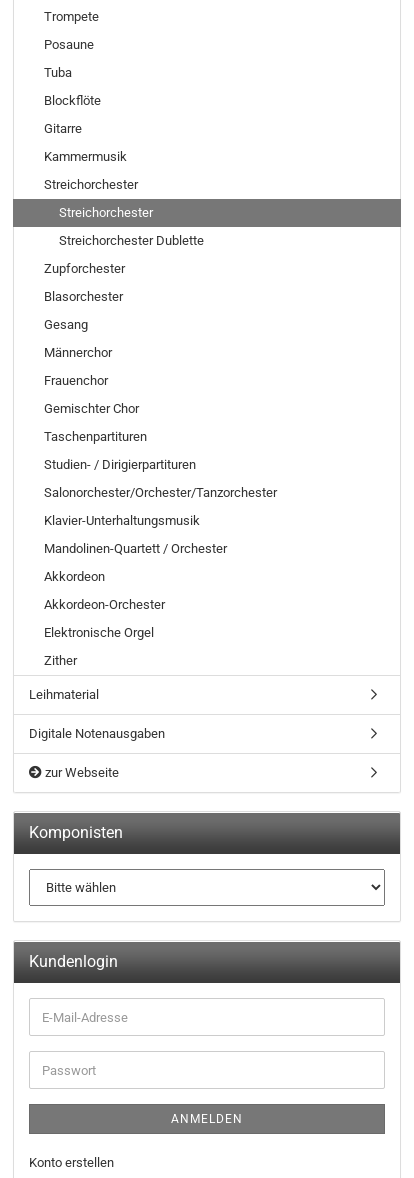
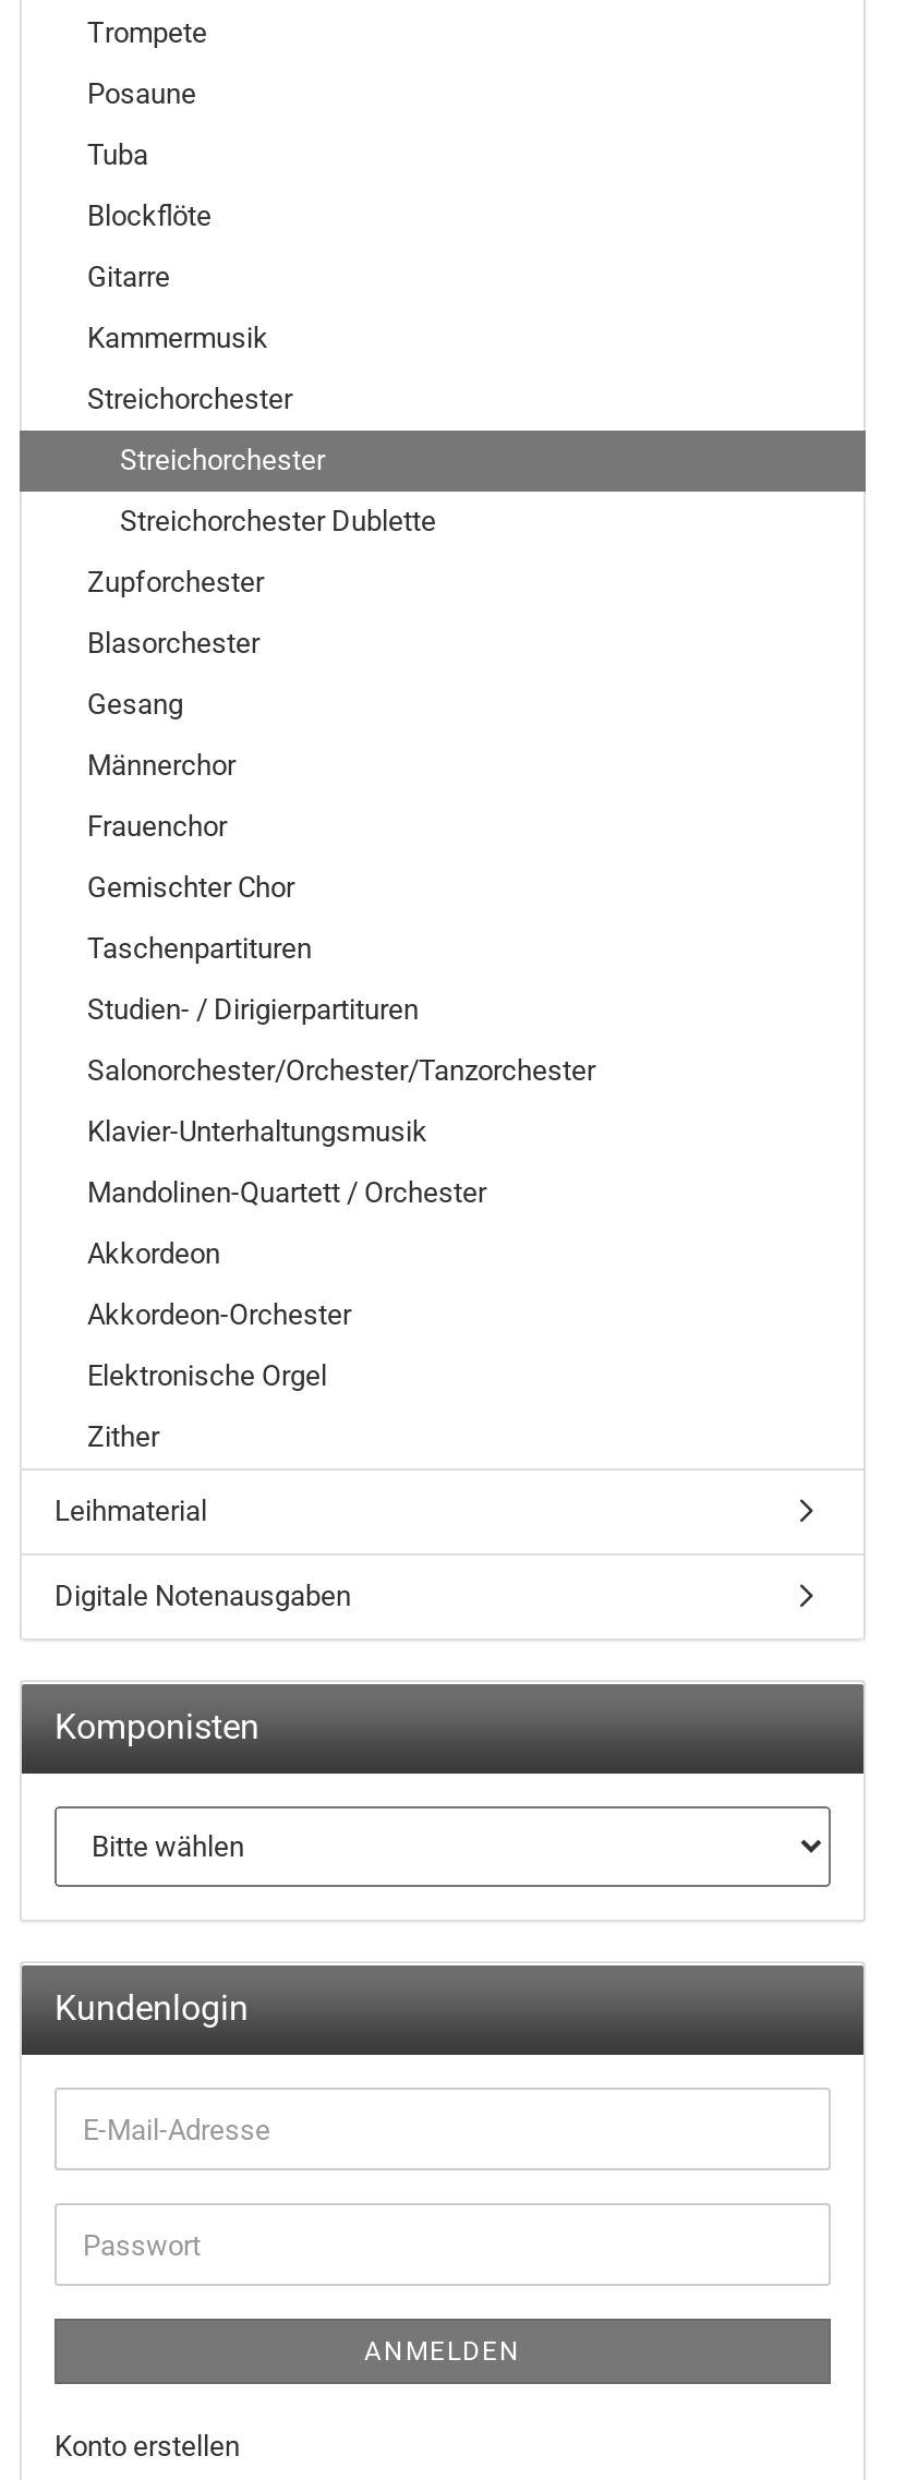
[42,765,119,780] zur Webseite -> none

